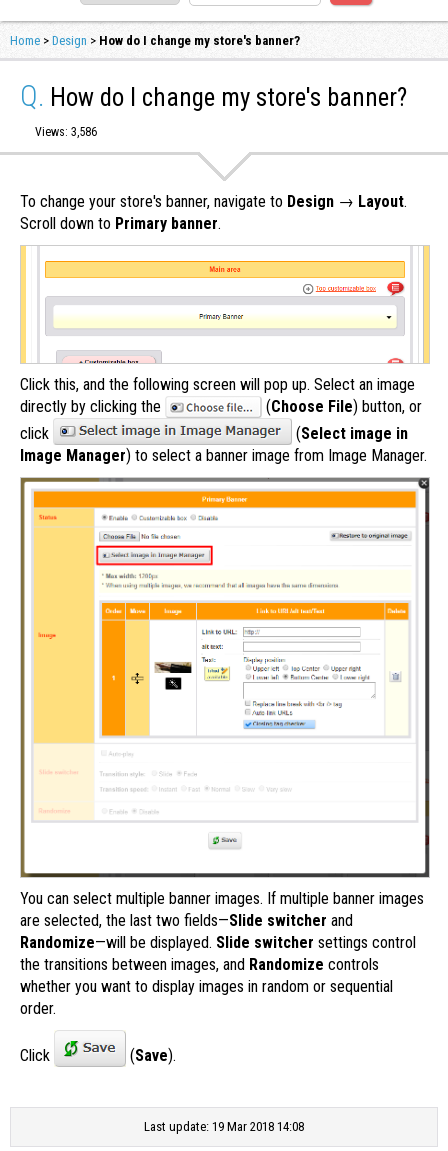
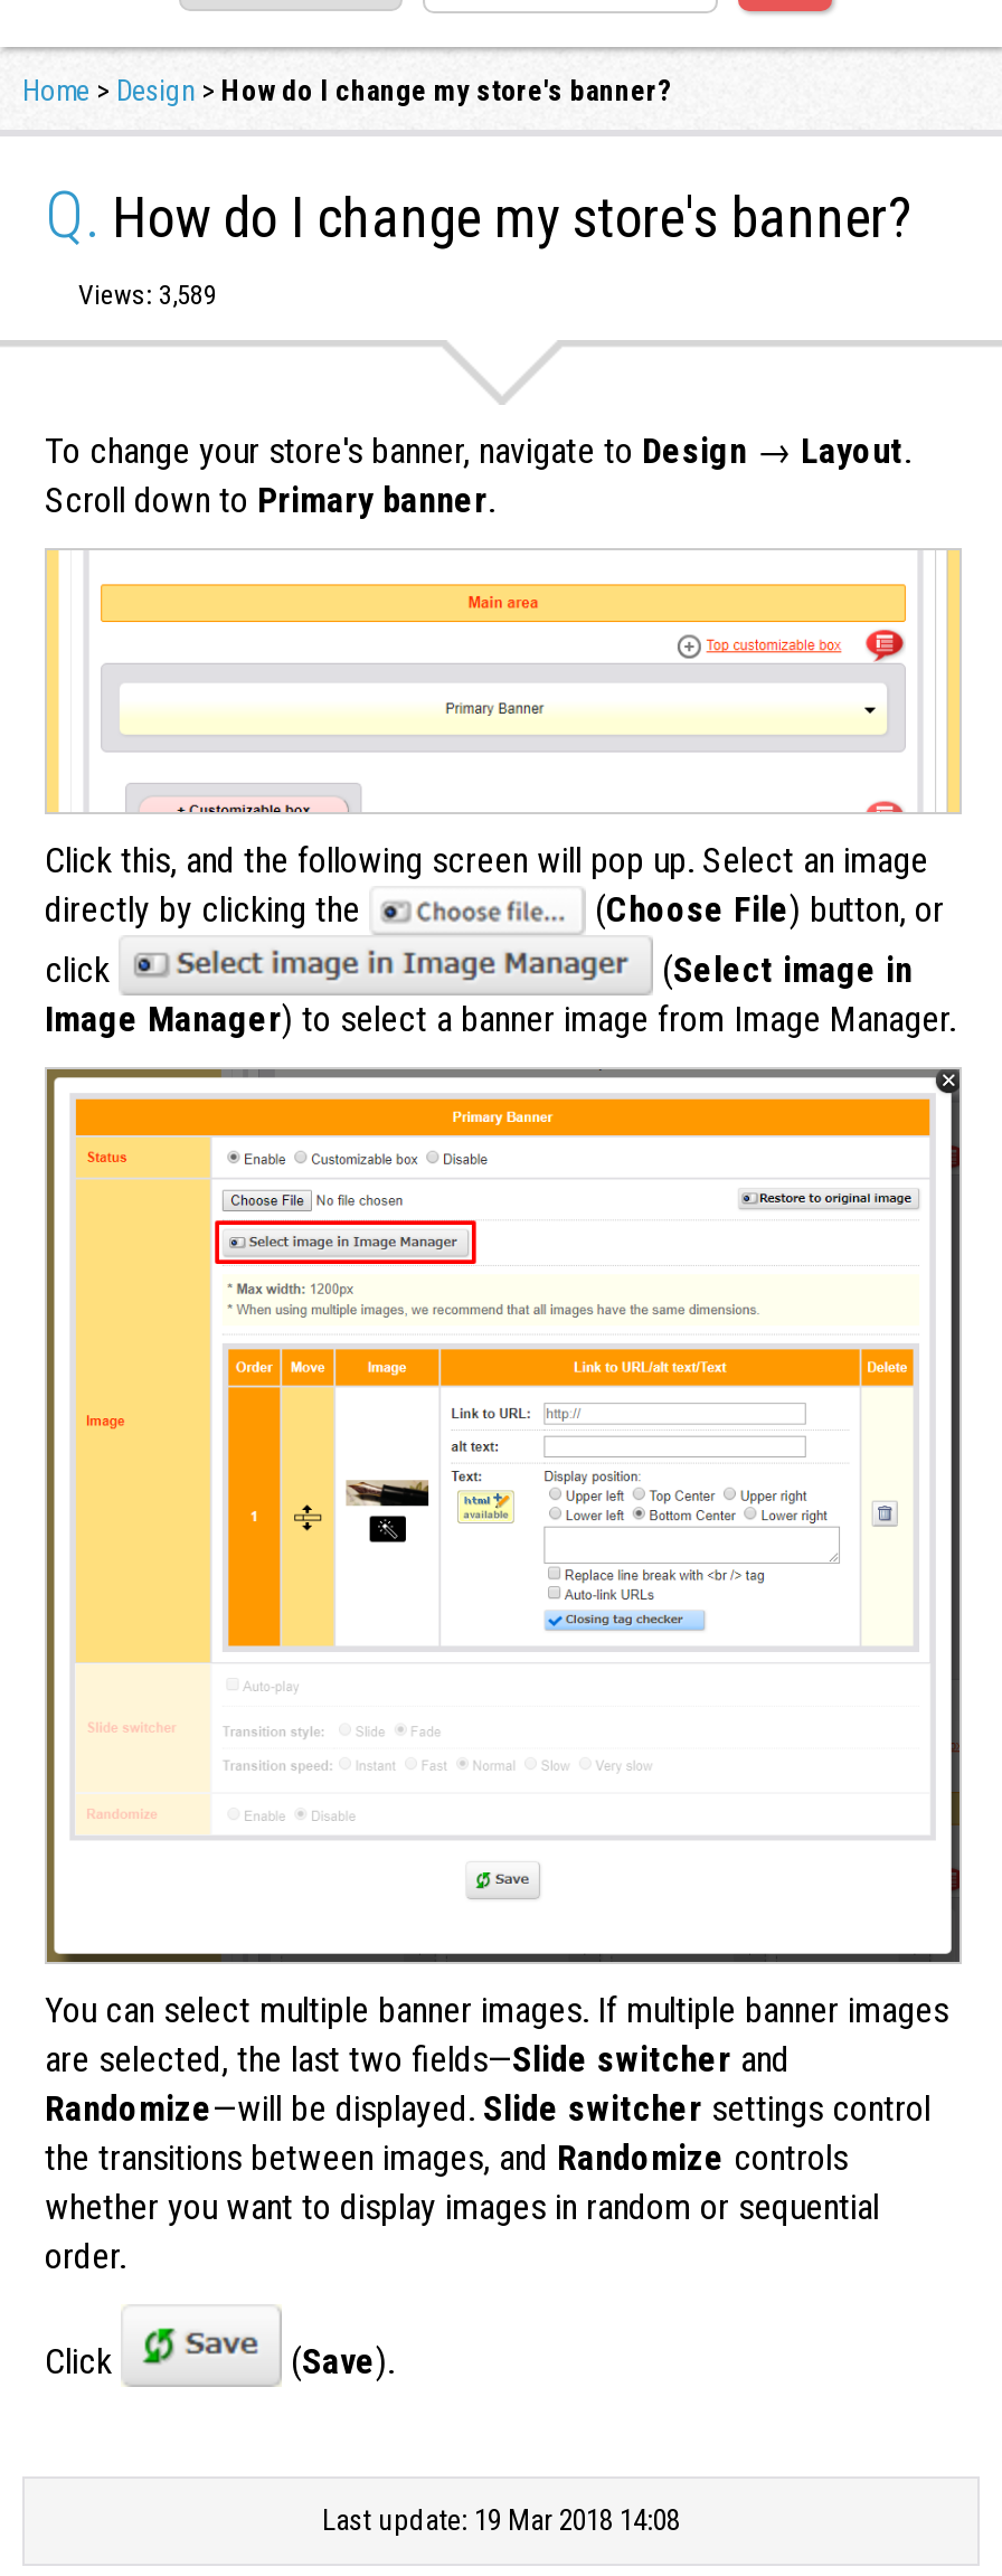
[35,125,97,139] Views: 3,586 -> [78,280,217,311] Views: 3,589

